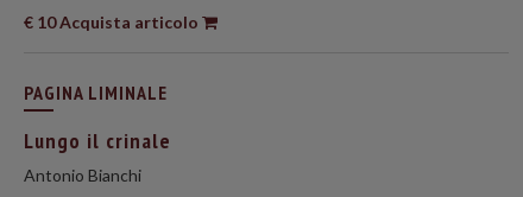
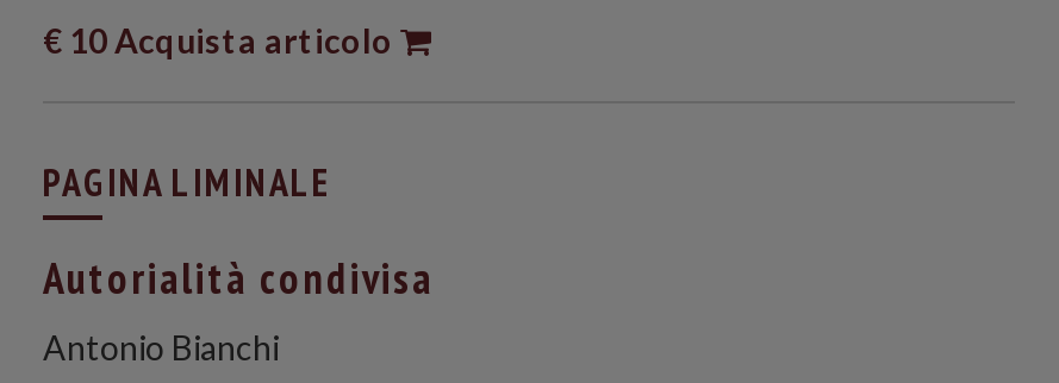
[24,127,171,154] Lungo il crinale -> [43,251,434,306] Autorialità condivisa

